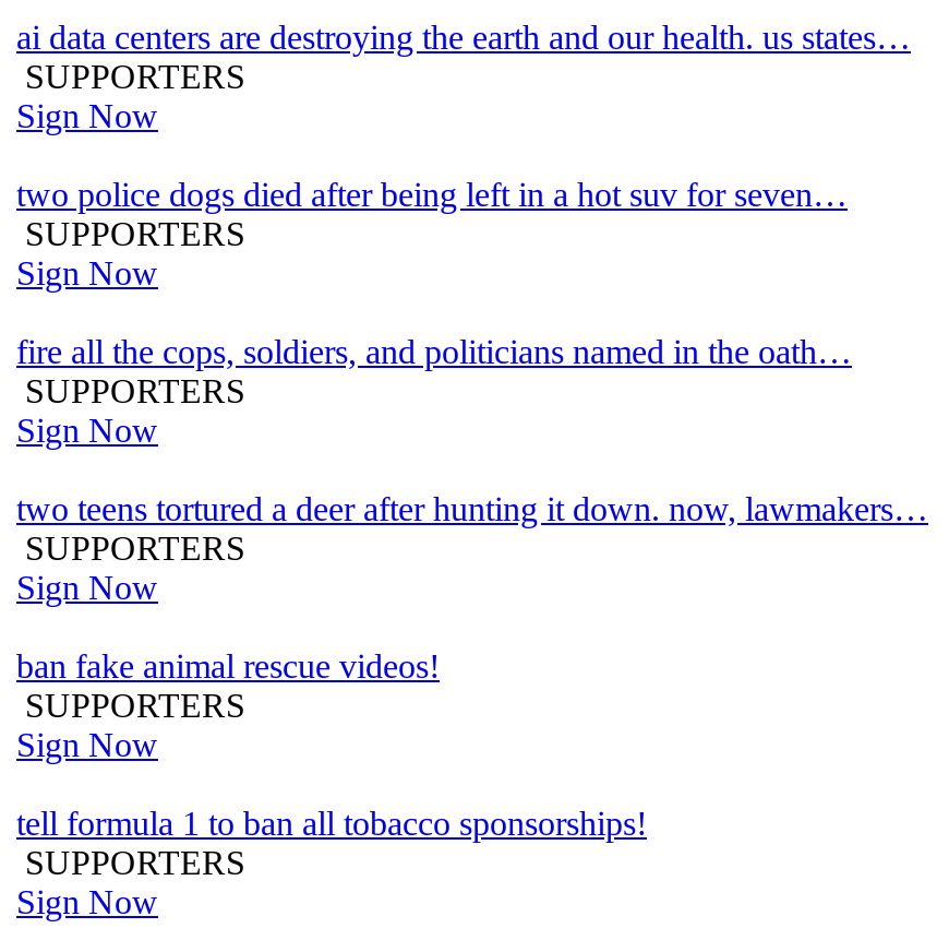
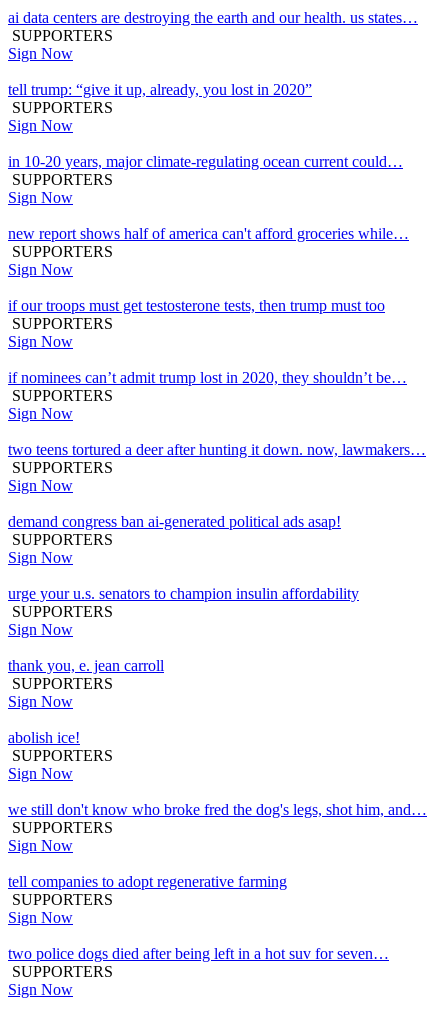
none -> [8,81,312,98] tell trump: “give it up, already, you lost in 2020”
moved [16,176,848,213] -> [8,945,389,962]: two police dogs died after being left in a hot suv for seven…
[16,333,852,370] fire all the cops, soldiers, and politicians named in the oath… -> [8,153,409,386] in 10-20 years, major climate-regulating ocean current could… | SUPPORTERS | Sign Now | new report shows half of america can't afford groceries while… | SUPPORTERS | Sign Now | if our troops must get testosterone tests, then trump must too | SUPPORTERS | Sign Now | if nominees can’t admit trump lost in 2020, they shouldn’t be…
[16,647,440,685] ban fake animal rescue videos! -> [8,513,341,530] demand congress ban ai-generated political ads asap!
[16,805,647,842] tell formula 1 to ban all tobacco sponsorships! -> [8,585,427,926] urge your u.s. senators to champion insulin affordability | SUPPORTERS | Sign Now | thank you, e. jean carroll | SUPPORTERS | Sign Now | abolish ice! | SUPPORTERS | Sign Now | we still don't know who broke fred the dog's legs, shot him, and… | SUPPORTERS | Sign Now | tell companies to adopt regenerative farming | SUPPORTERS | Sign Now

